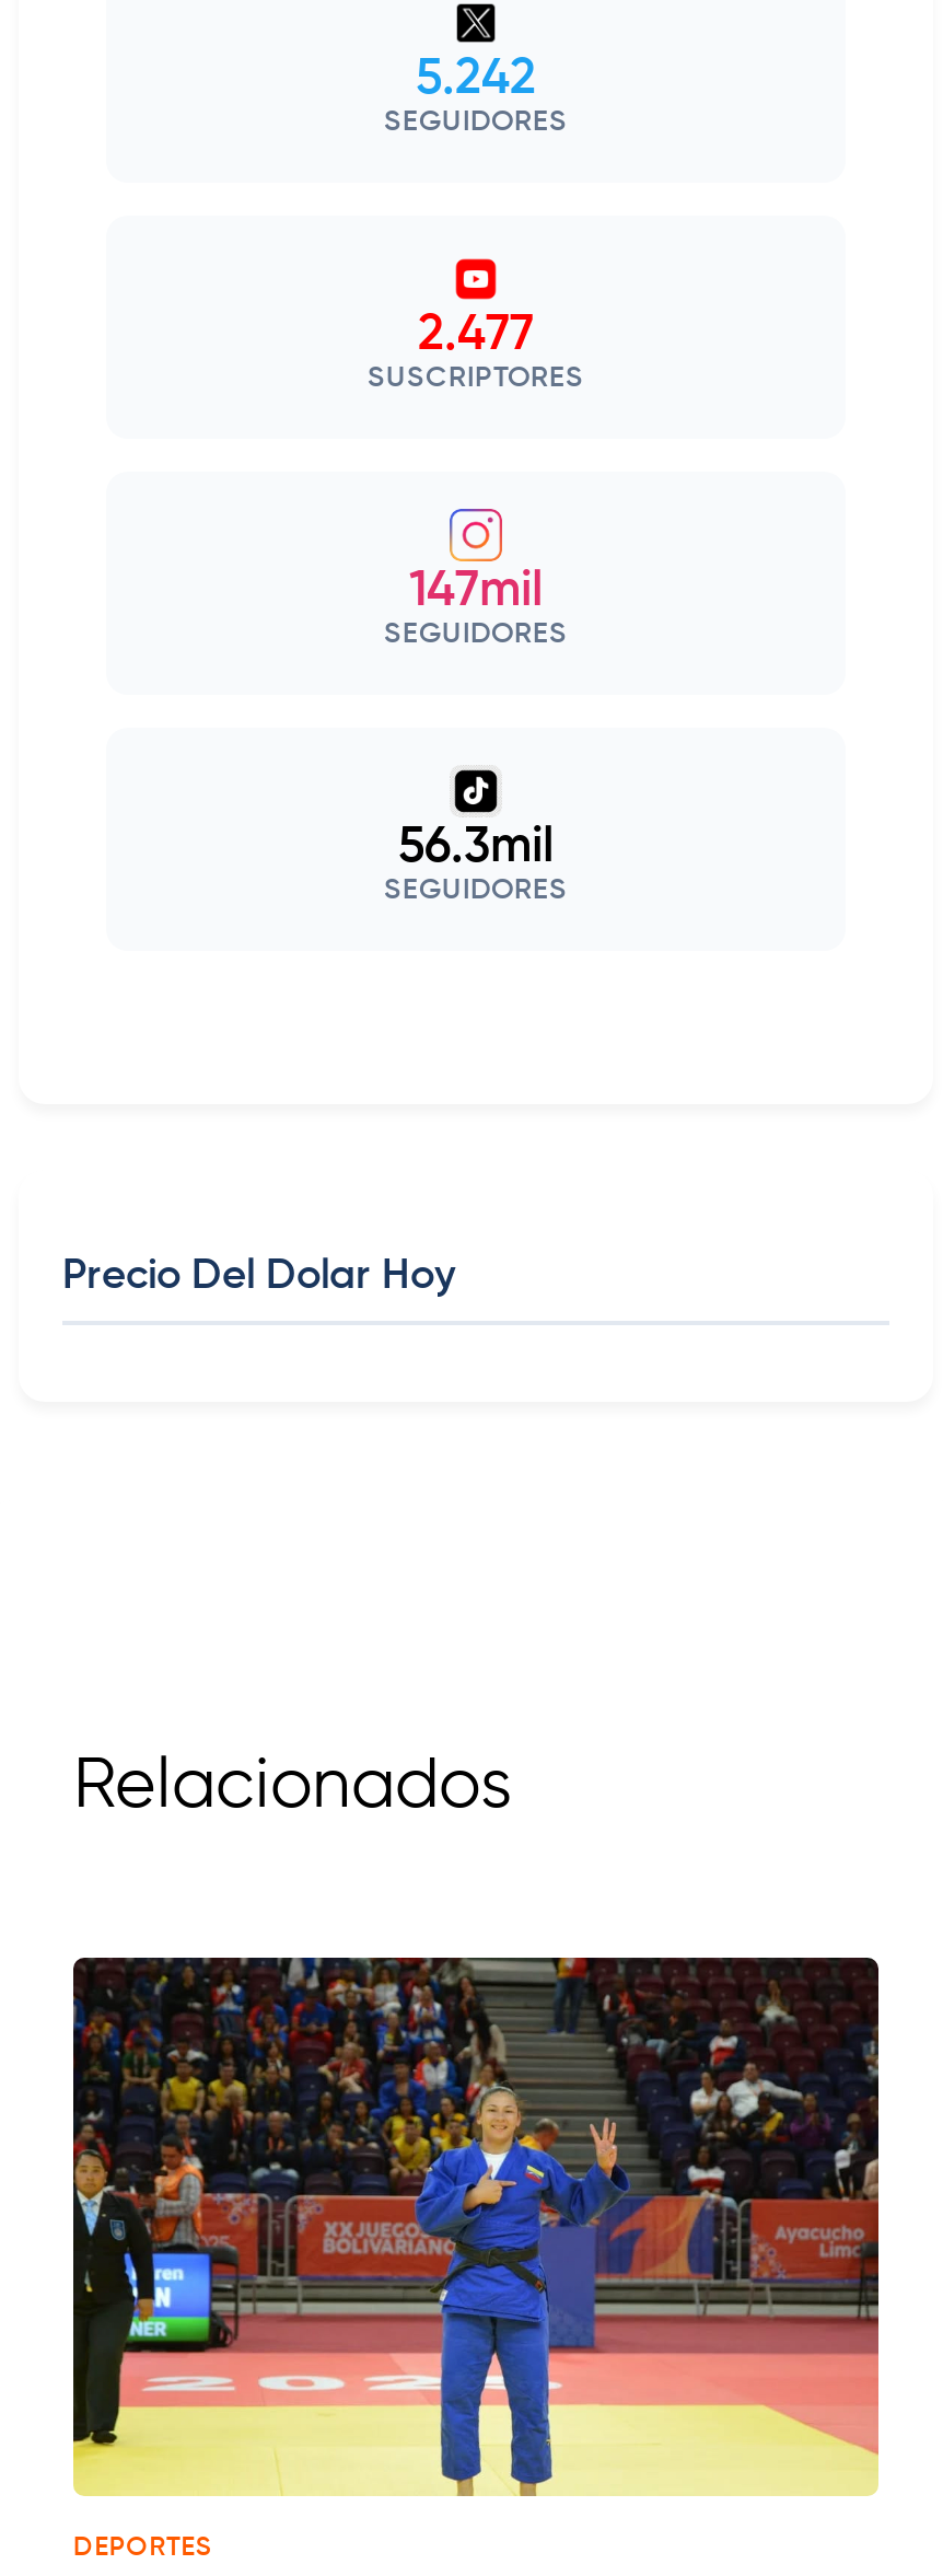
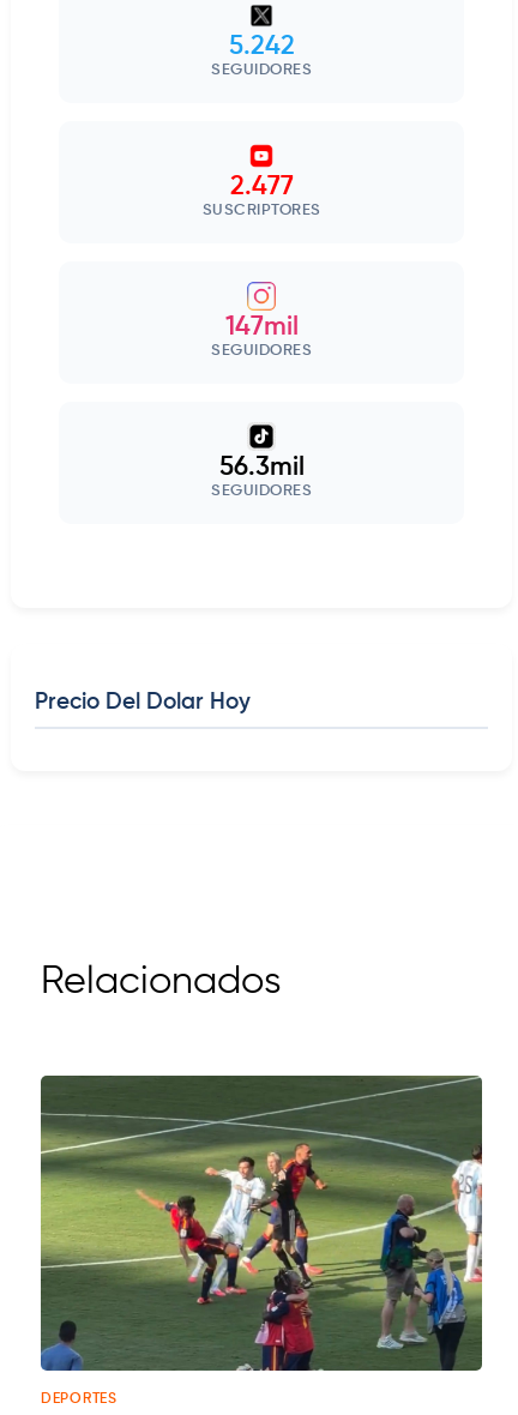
[71,1958,881,2498] [image] -> [40,1074,483,1372] [image]

